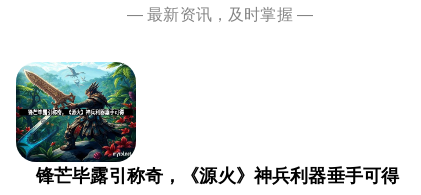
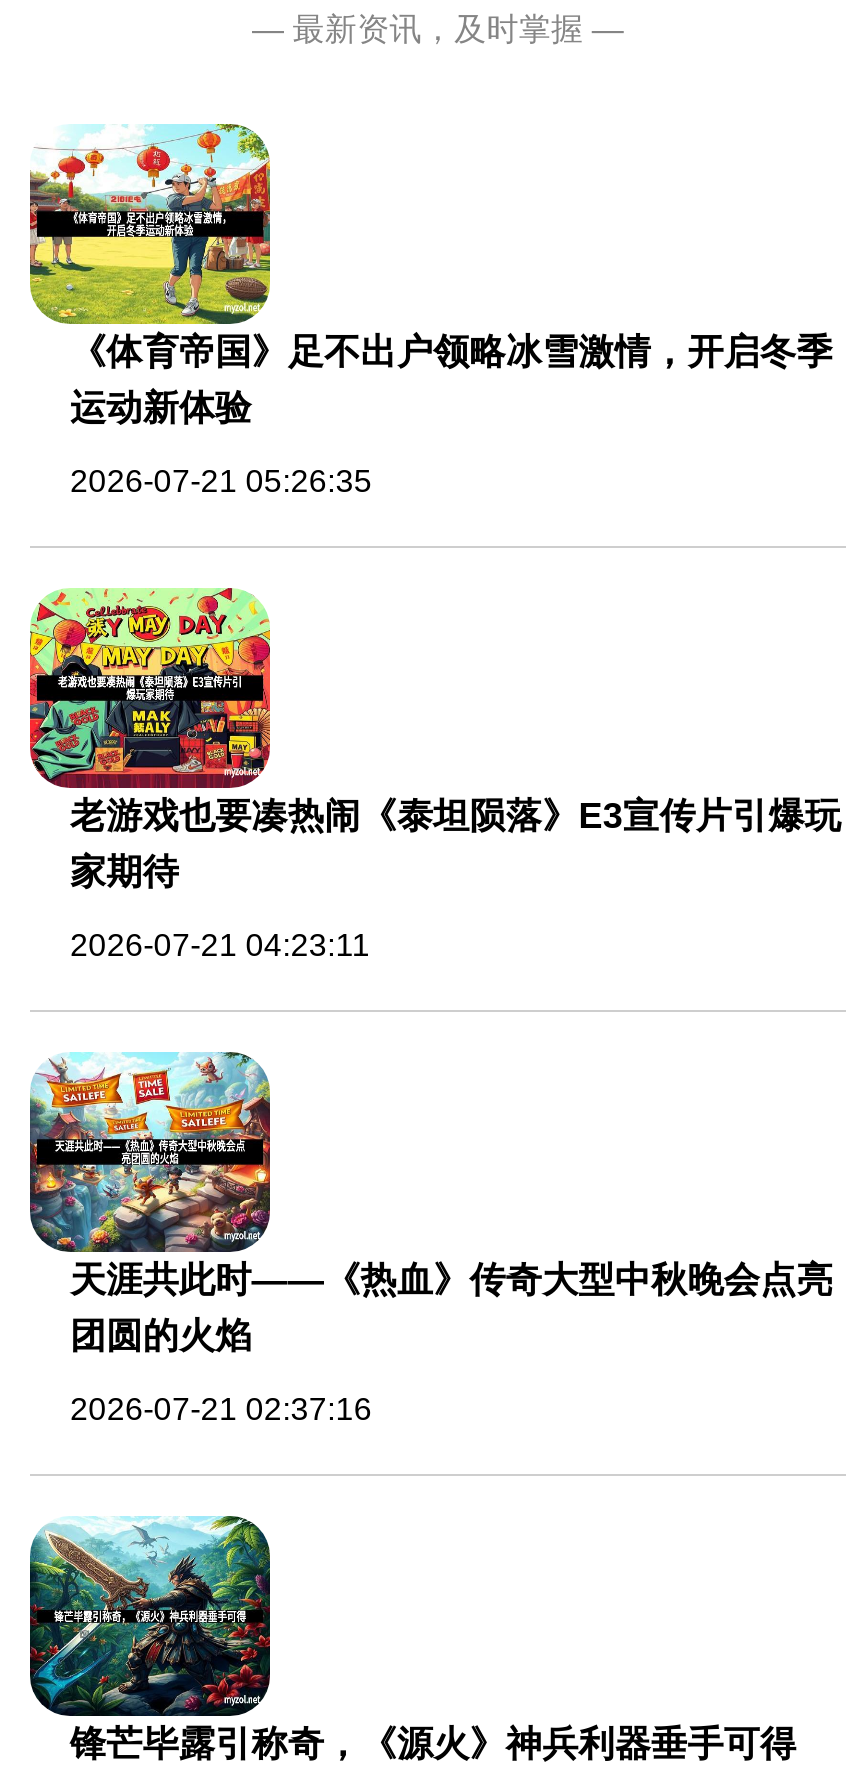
none -> [28,124,833,498] [image] | 《体育帝国》足不出户领略冰雪激情，开启冬季 | 运动新体验 | 2026-07-21 05:26:35
none -> [28,586,841,962] [image] | 老游戏也要凑热闹《泰坦陨落》E3宣传片引爆玩 | 家期待 | 2026-07-21 04:23:11
none -> [28,1050,833,1426] [image] | 天涯共此时——《热血》传奇大型中秋晚会点亮 | 团圆的火焰 | 2026-07-21 02:37:16

